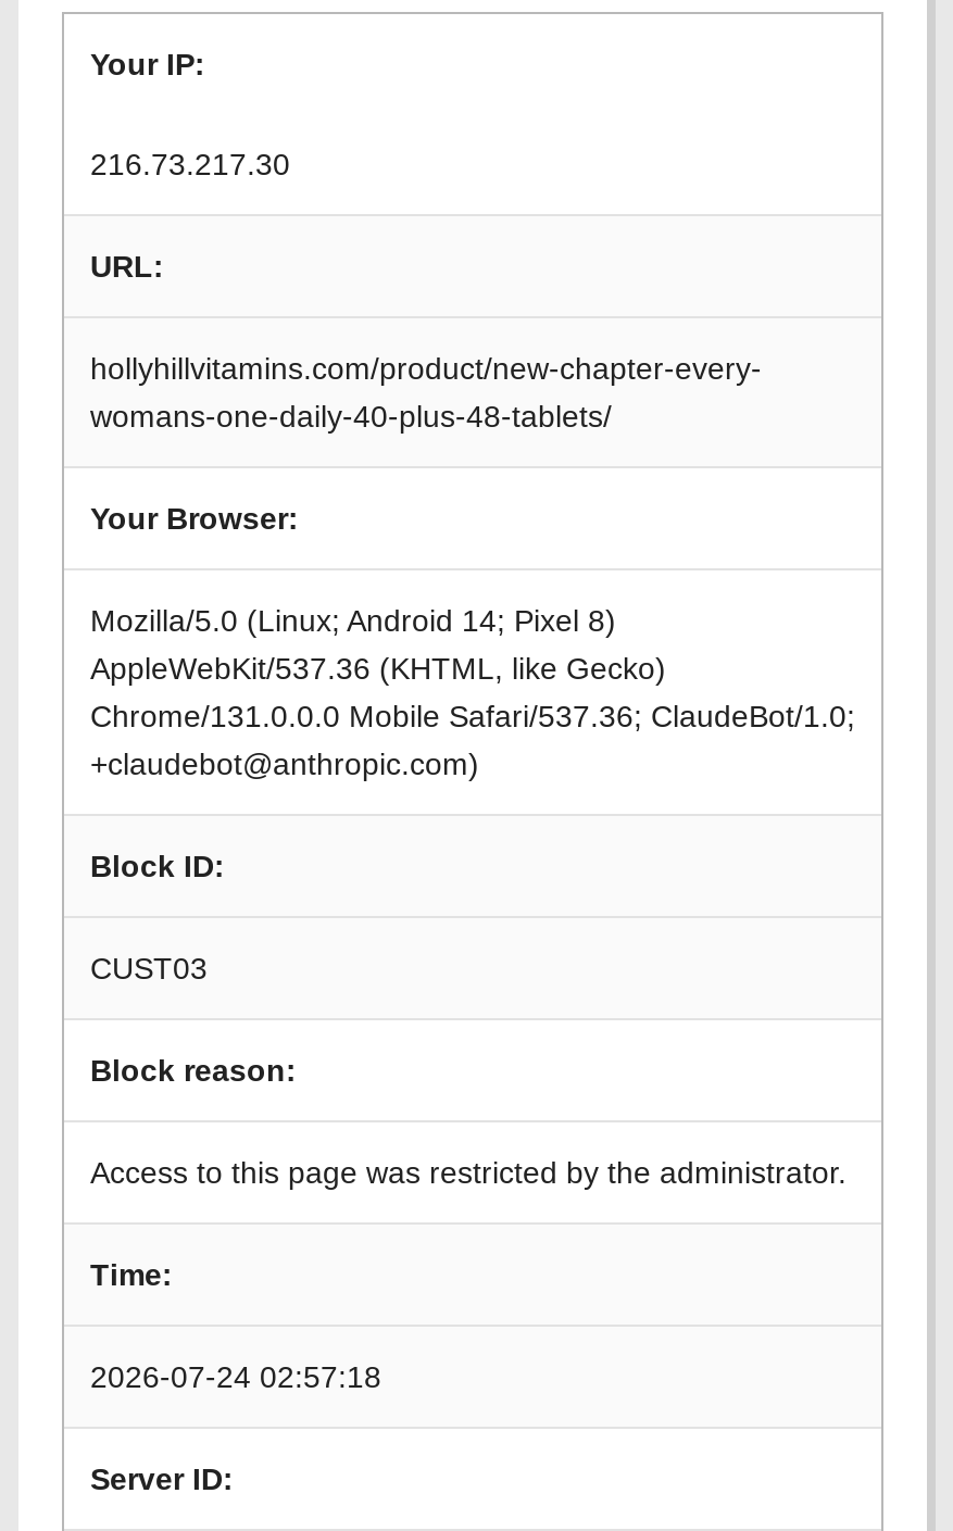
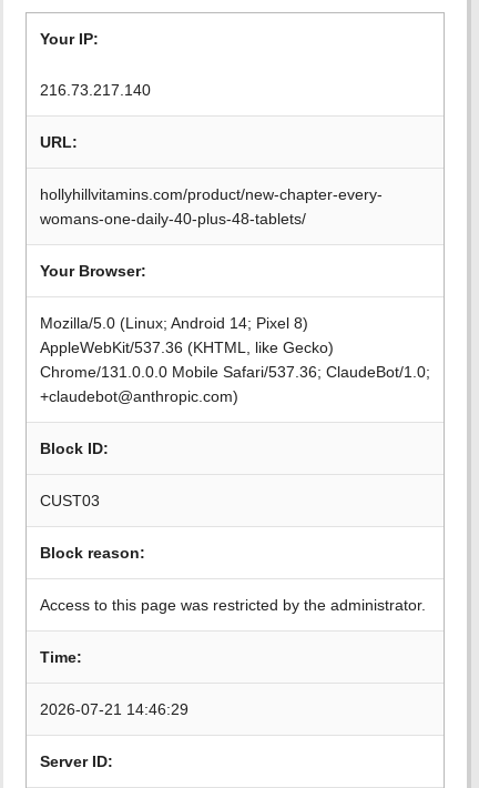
[90,147,290,181] 216.73.217.30 -> [40,81,151,99] 216.73.217.140
[90,1359,381,1394] 2026-07-24 02:57:18 -> [40,700,188,718] 2026-07-21 14:46:29

